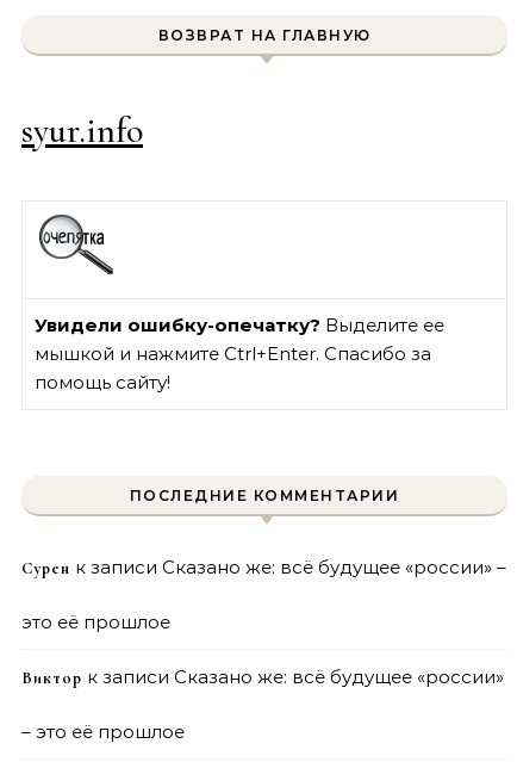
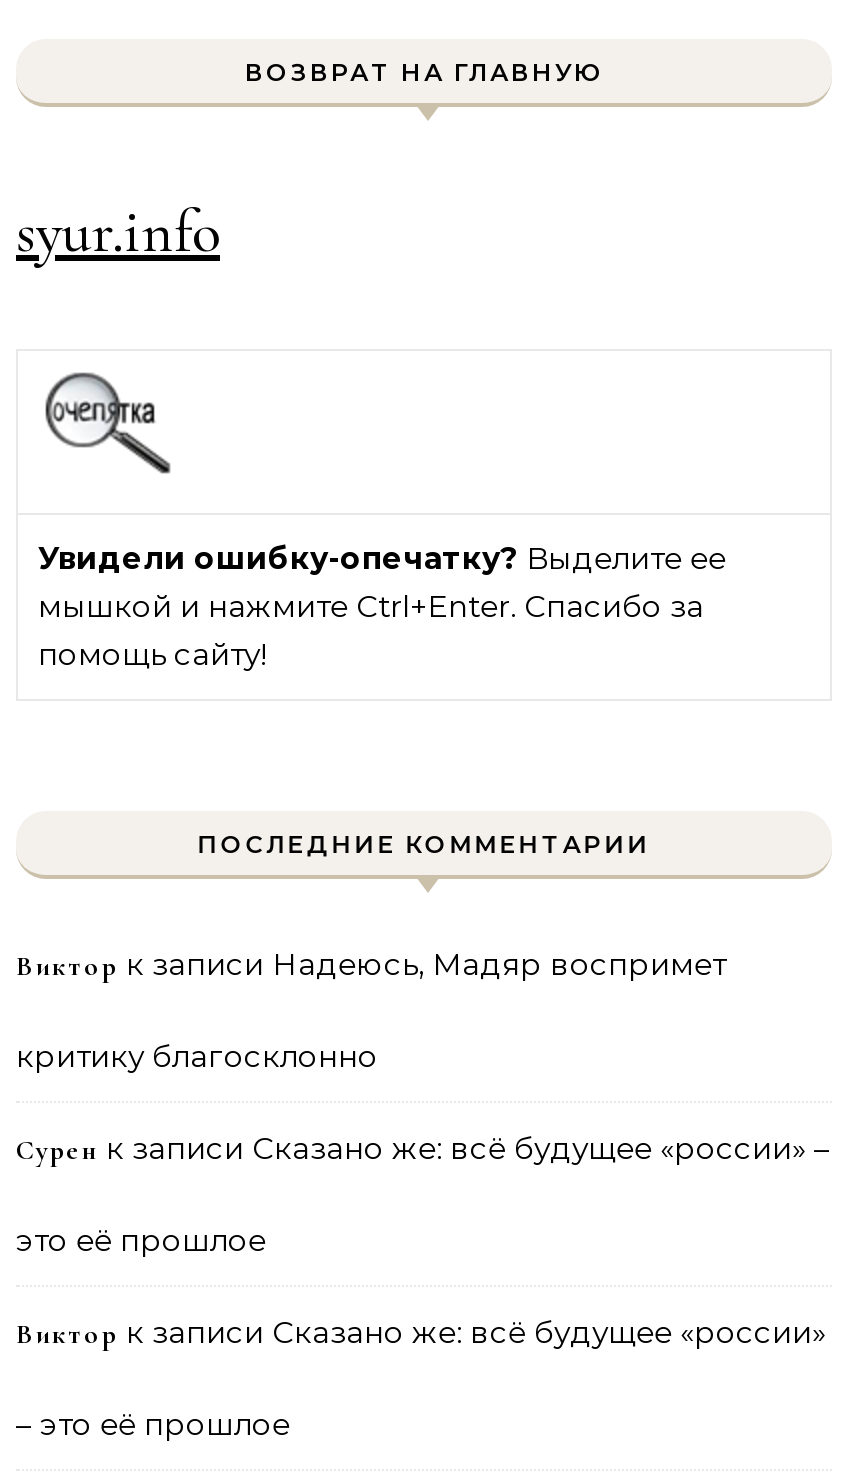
none -> [16,945,726,1075] Виктор к записи Надеюсь, Мадяр воспримет | критику благосклонно

